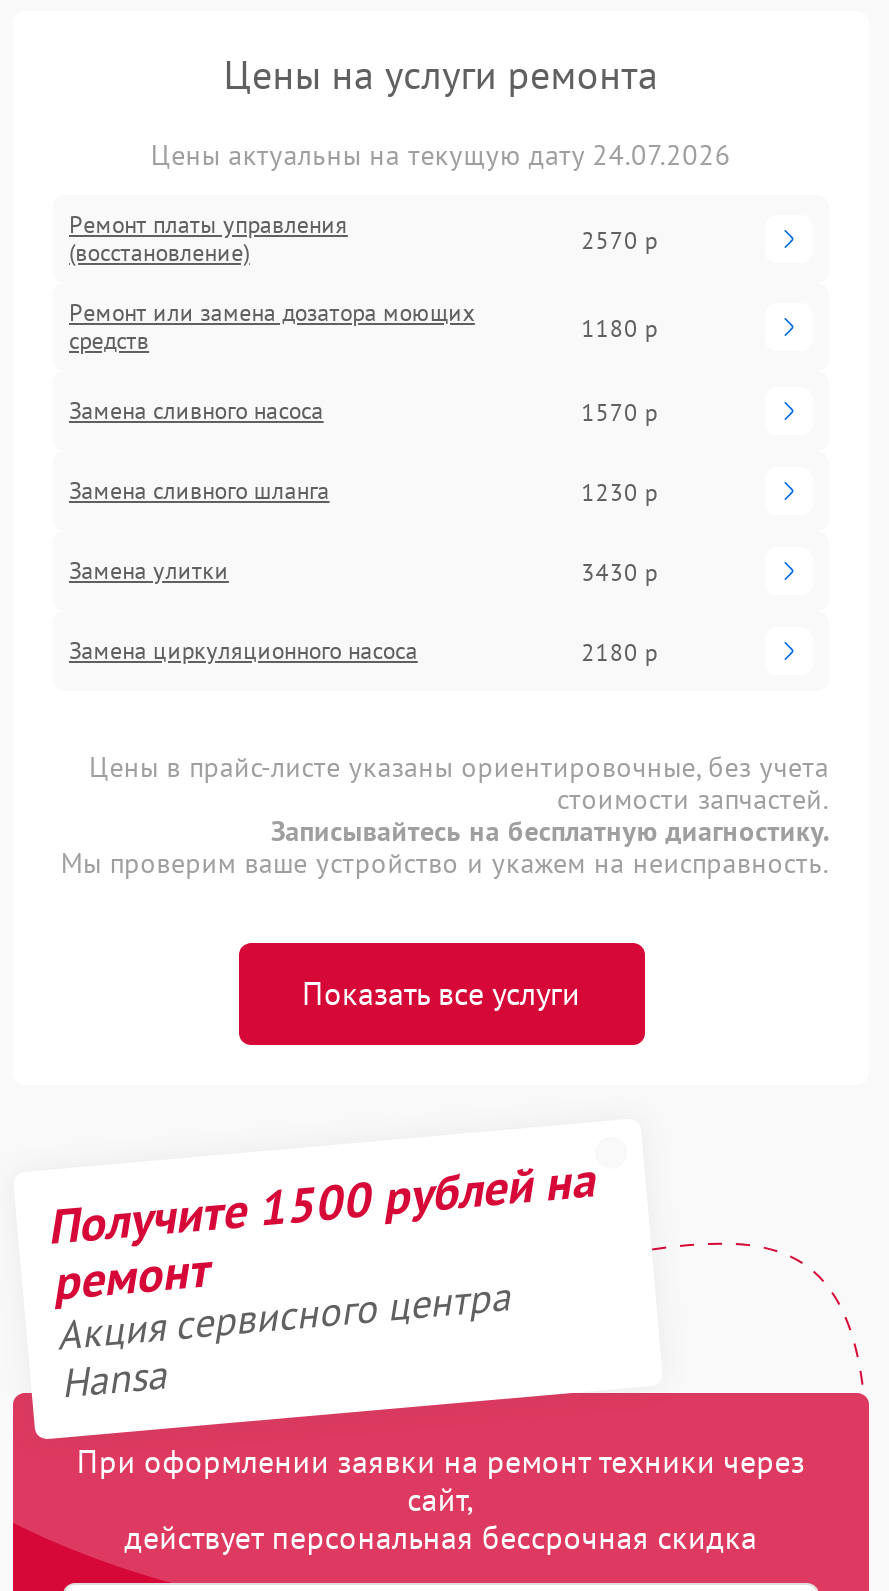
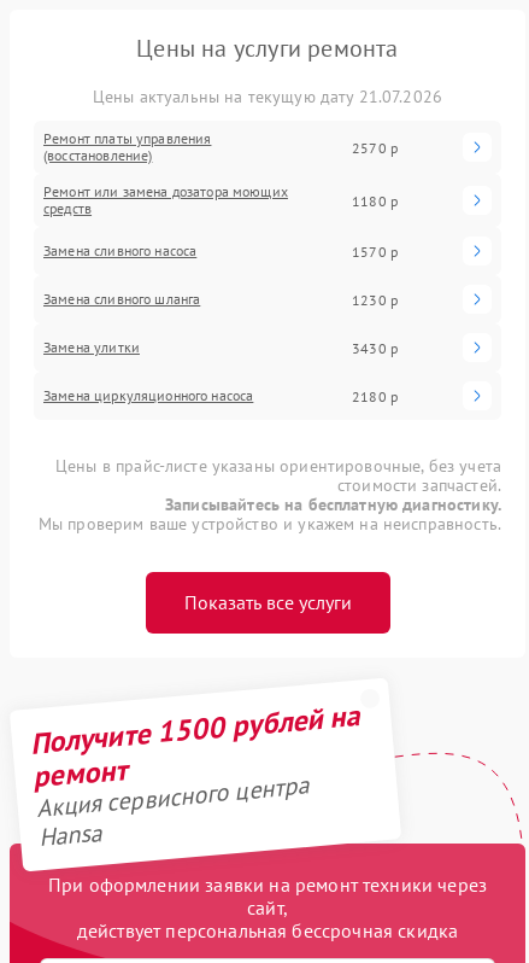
[151,138,731,174] Цены актуальны на текущую дату 24.07.2026 -> [93,86,442,108] Цены актуальны на текущую дату 21.07.2026

